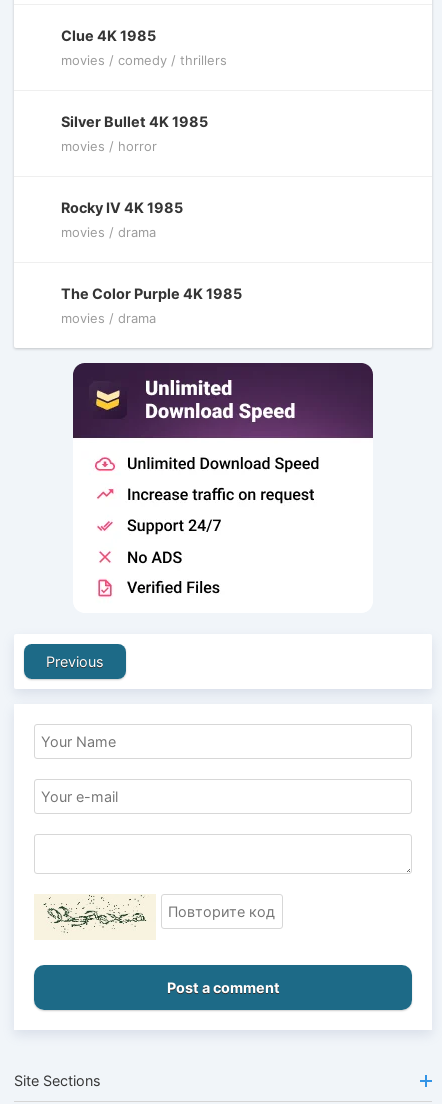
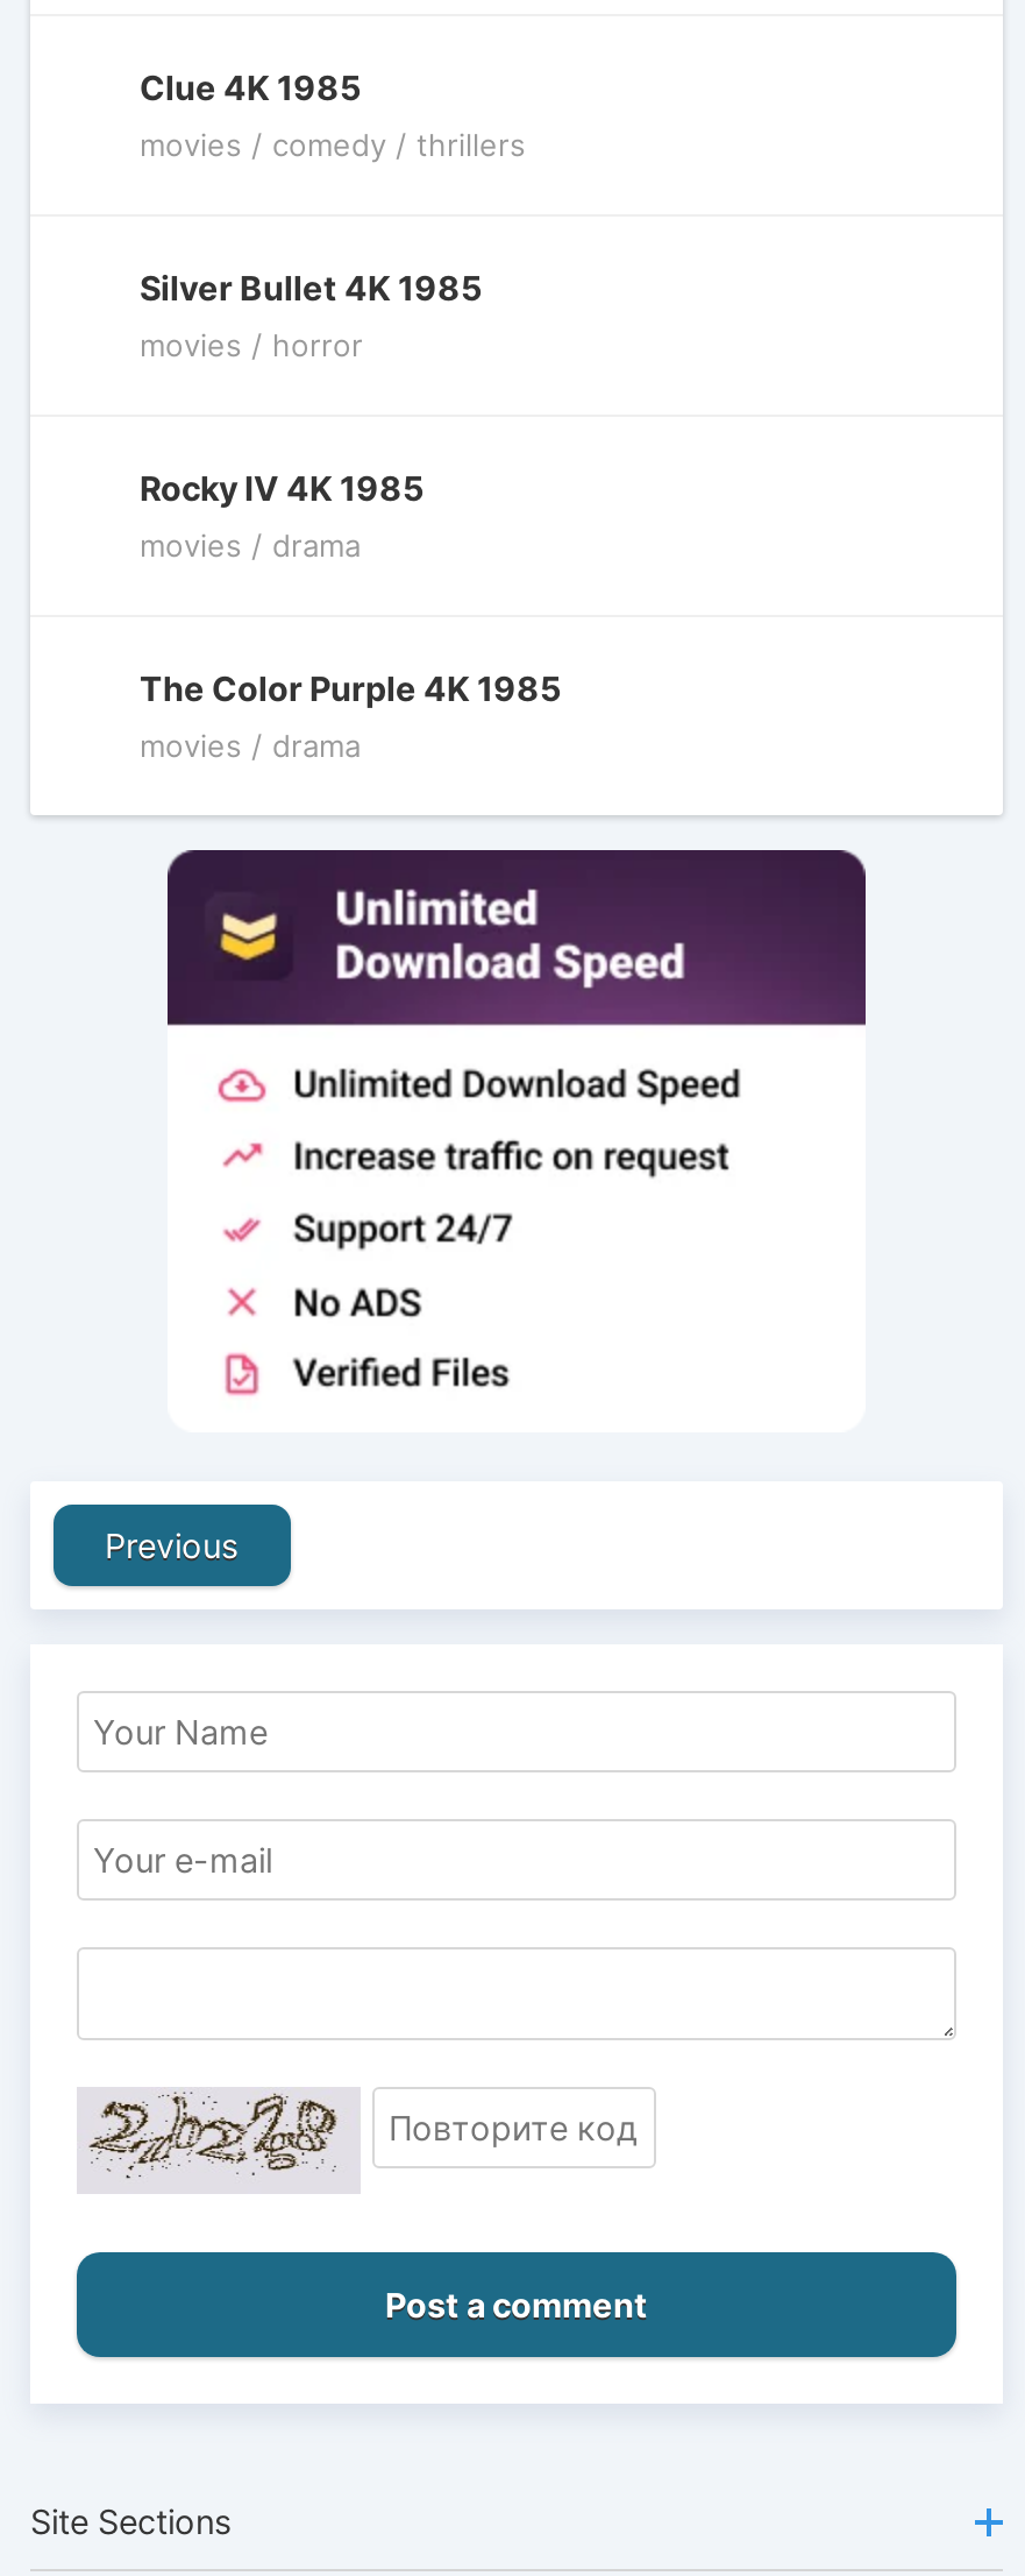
[39,895,147,933] [image] -> [86,2089,340,2182] [image]

